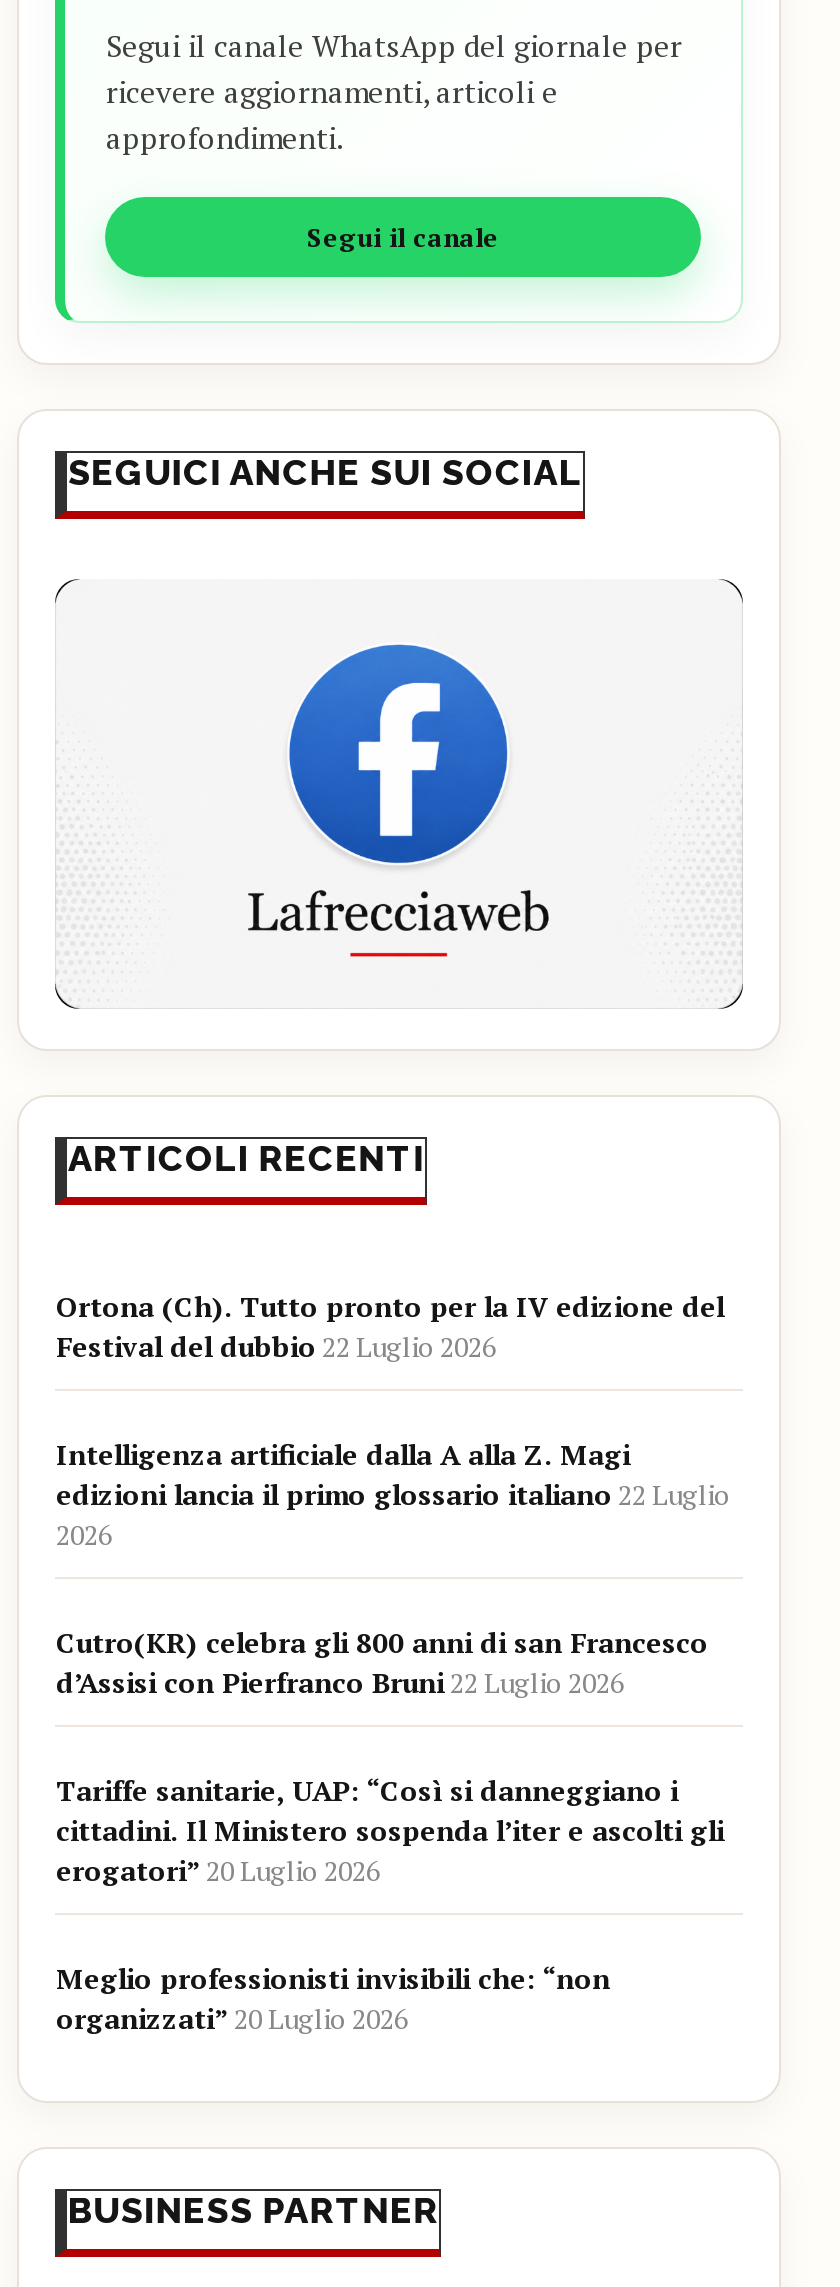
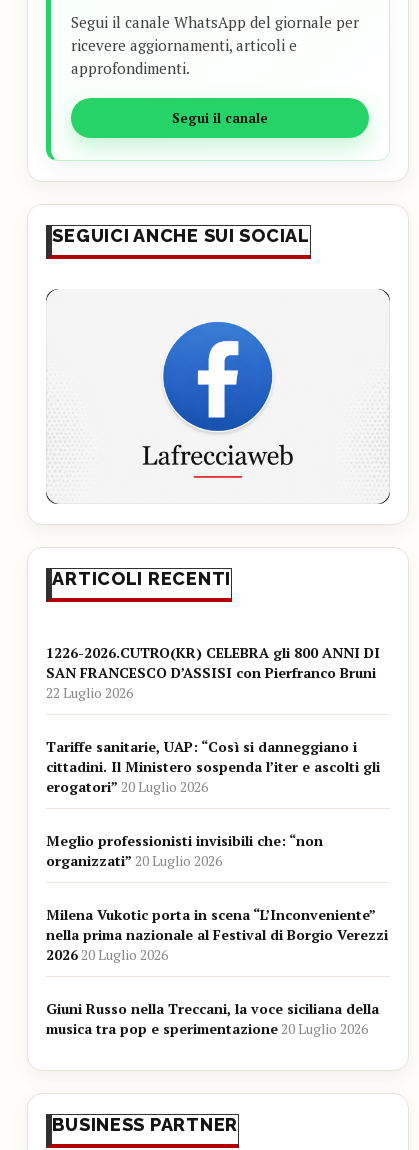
[56,1286,730,1700] Ortona (Ch). Tutto pronto per la IV edizione del | Festival del dubbio 22 Luglio 2026 | Intelligenza artificiale dalla A alla Z. Magi | edizioni lancia il primo glossario italiano 22 Luglio | 2026 | Cutro(KR) celebra gli 800 anni di san Francesco | d’Assisi con Pierfranco Bruni 22 Luglio 2026 -> [46,643,380,702] 1226-2026.CUTRO(KR) CELEBRA gli 800 ANNI DI | SAN FRANCESCO D’ASSISI con Pierfranco Bruni | 22 Luglio 2026
moved [56,1770,724,2036] -> [46,737,380,870]: Tariffe sanitarie, UAP: “Così si danneggiano i | cittadini. Il Ministero sospenda l’iter e ascolti gli | erogatori” 20 Luglio 2026 | Meglio professionisti invisibili che: “non | organizzati” 20 Luglio 2026
none -> [46,905,388,1038] Milena Vukotic porta in scena “L’Inconveniente” | nella prima nazionale al Festival di Borgio Verezzi | 2026 20 Luglio 2026 | Giuni Russo nella Treccani, la voce siciliana della | musica tra pop e sperimentazione 20 Luglio 2026

